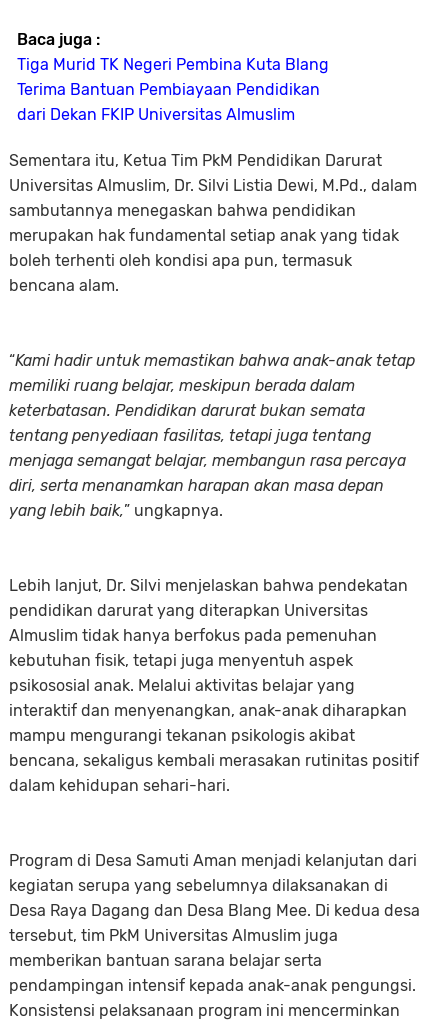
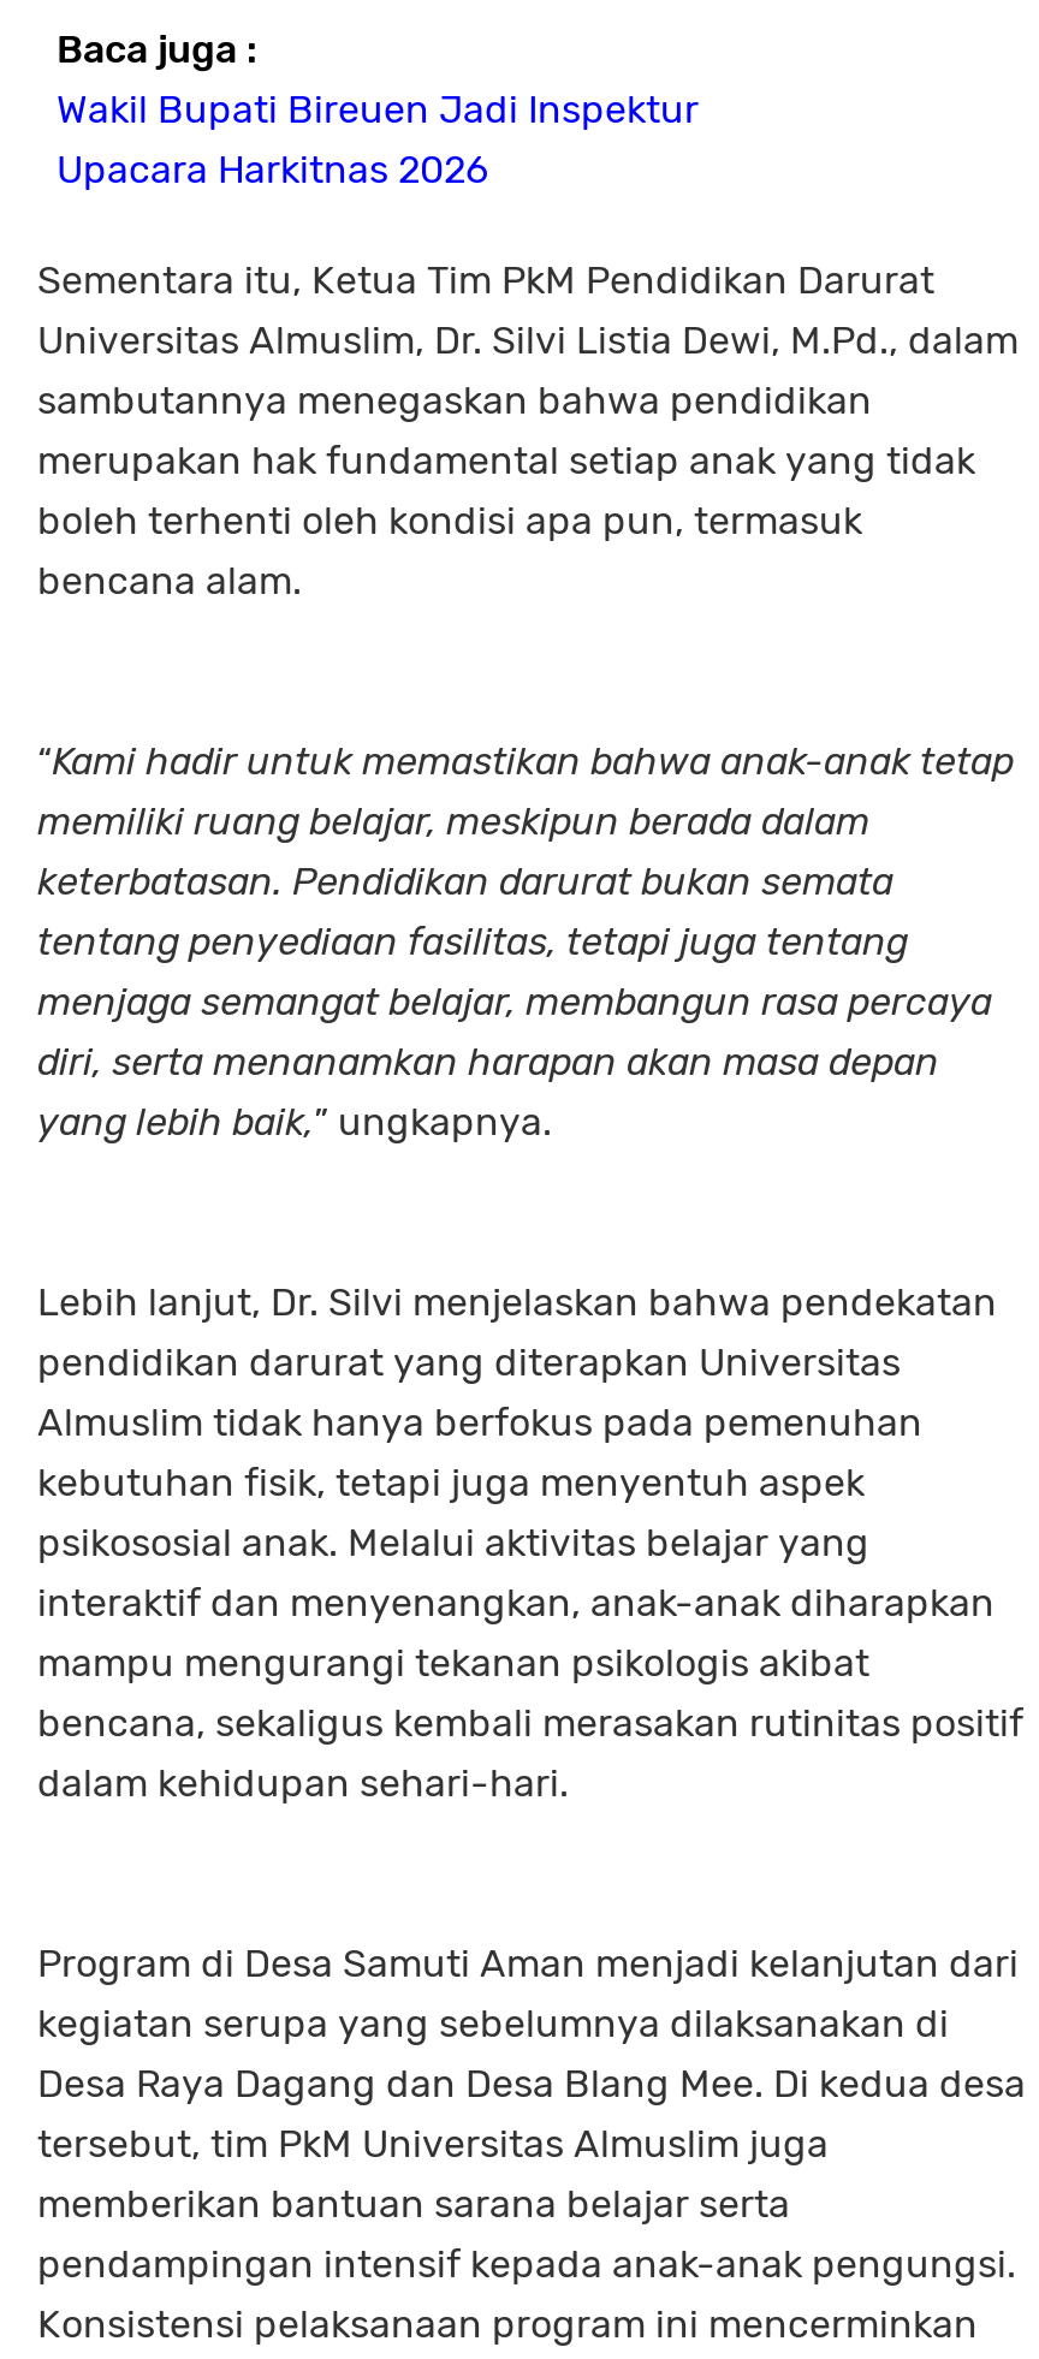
[17,55,329,124] Tiga Murid TK Negeri Pembina Kuta Blang | Terima Bantuan Pembiayaan Pendidikan | dari Dekan FKIP Universitas Almuslim -> [57,88,699,194] Wakil Bupati Bireuen Jadi Inspektur | Upacara Harkitnas 2026

